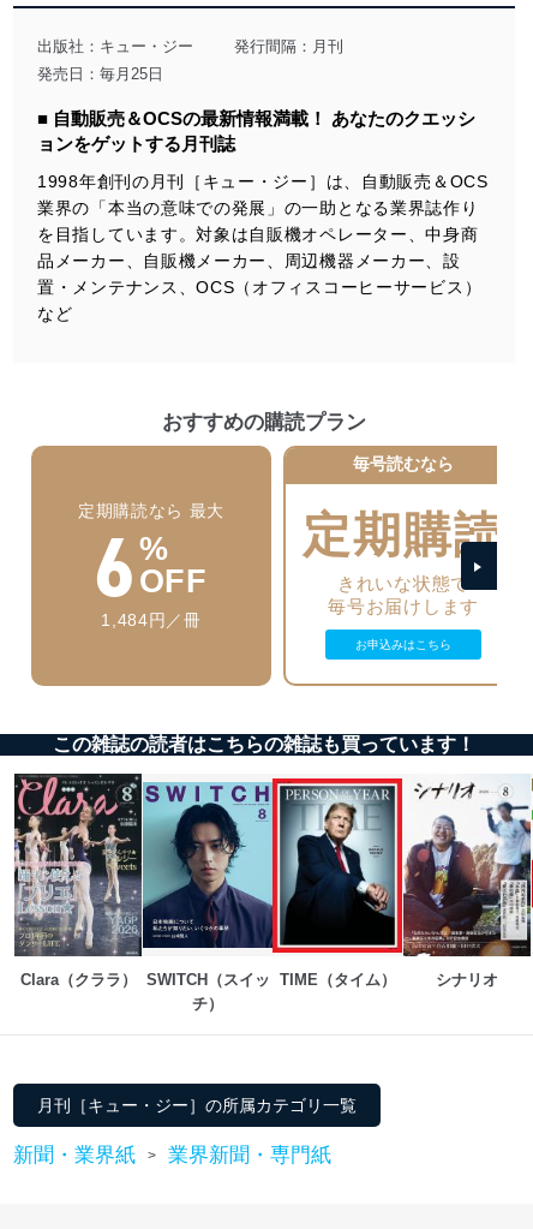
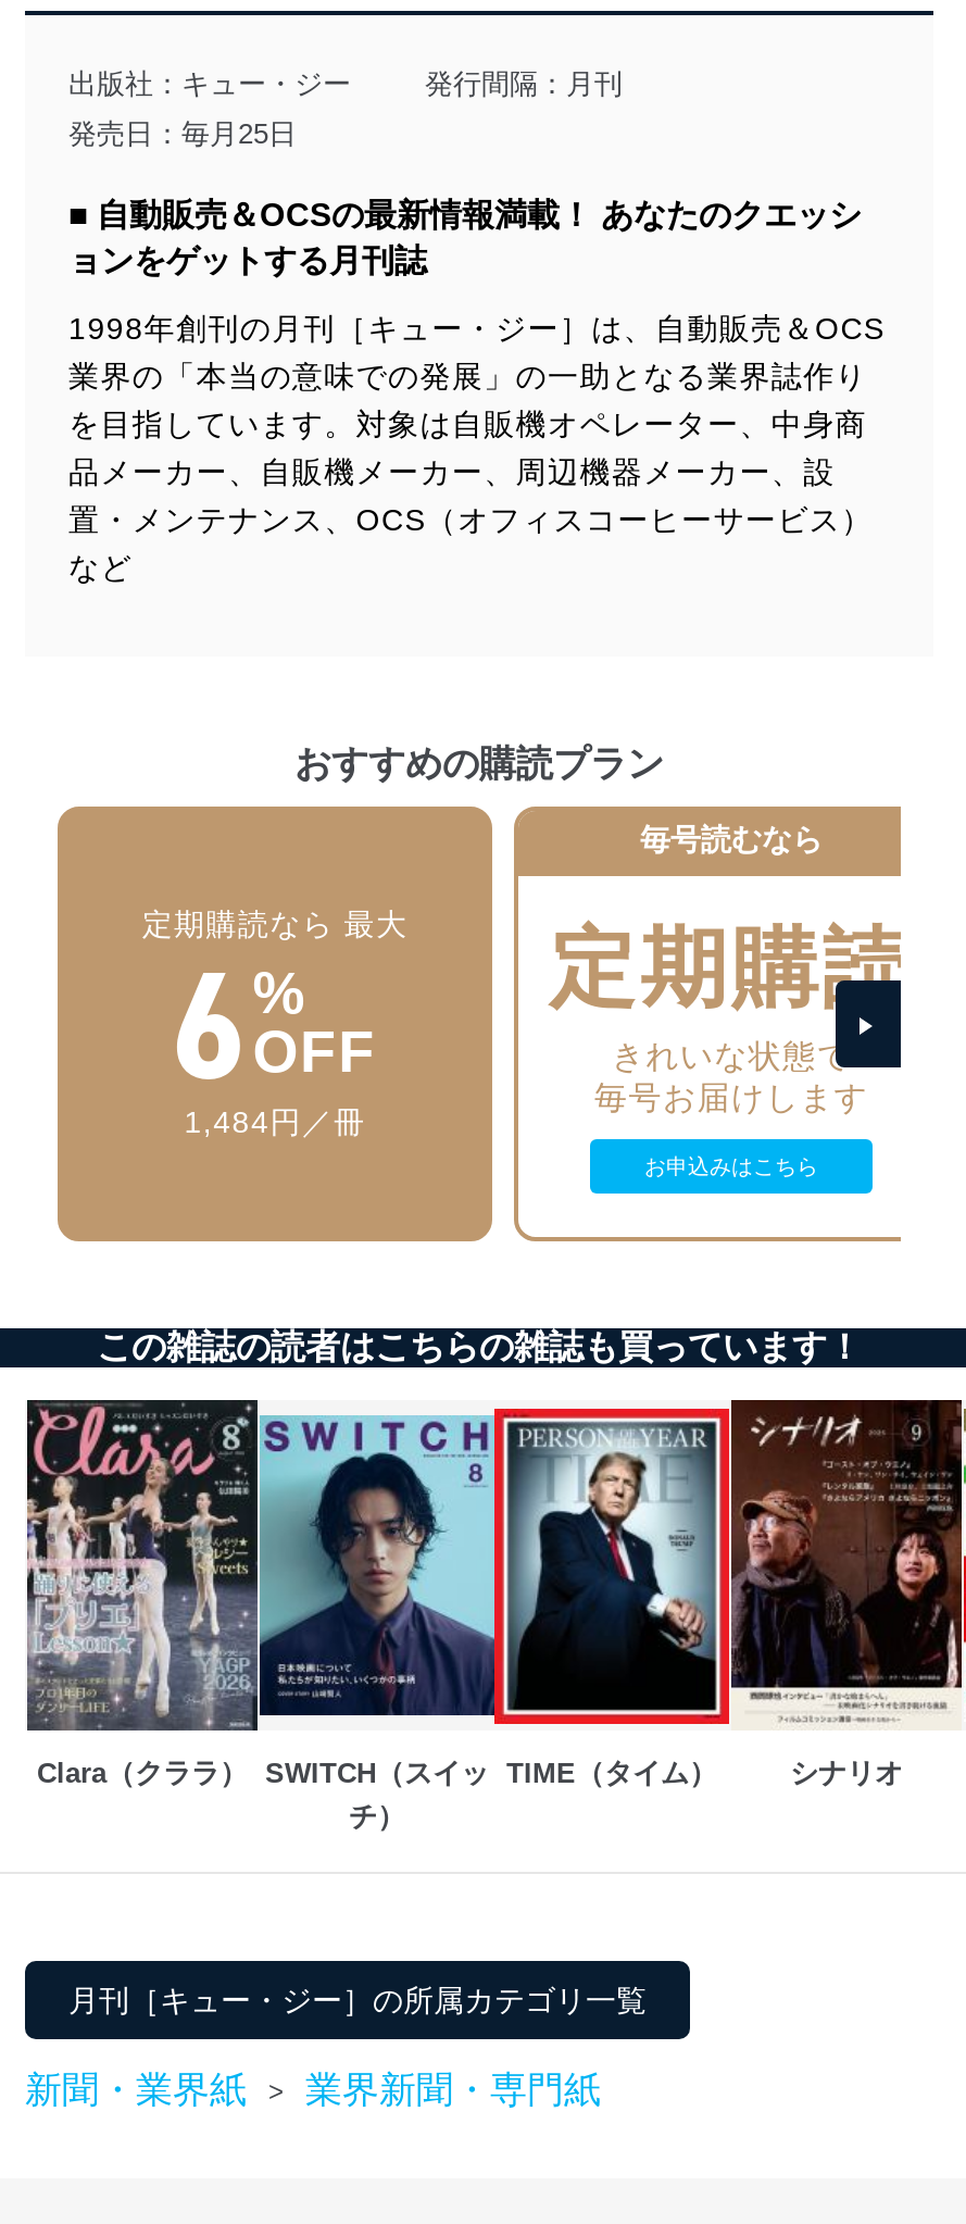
[402,774,529,957] [image] -> [729,1398,959,1731] [image]

